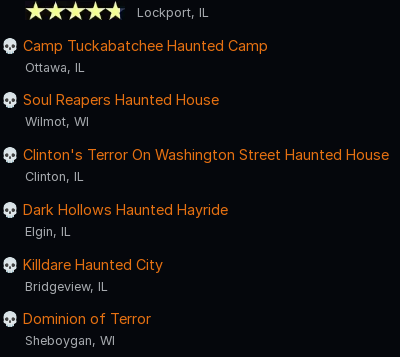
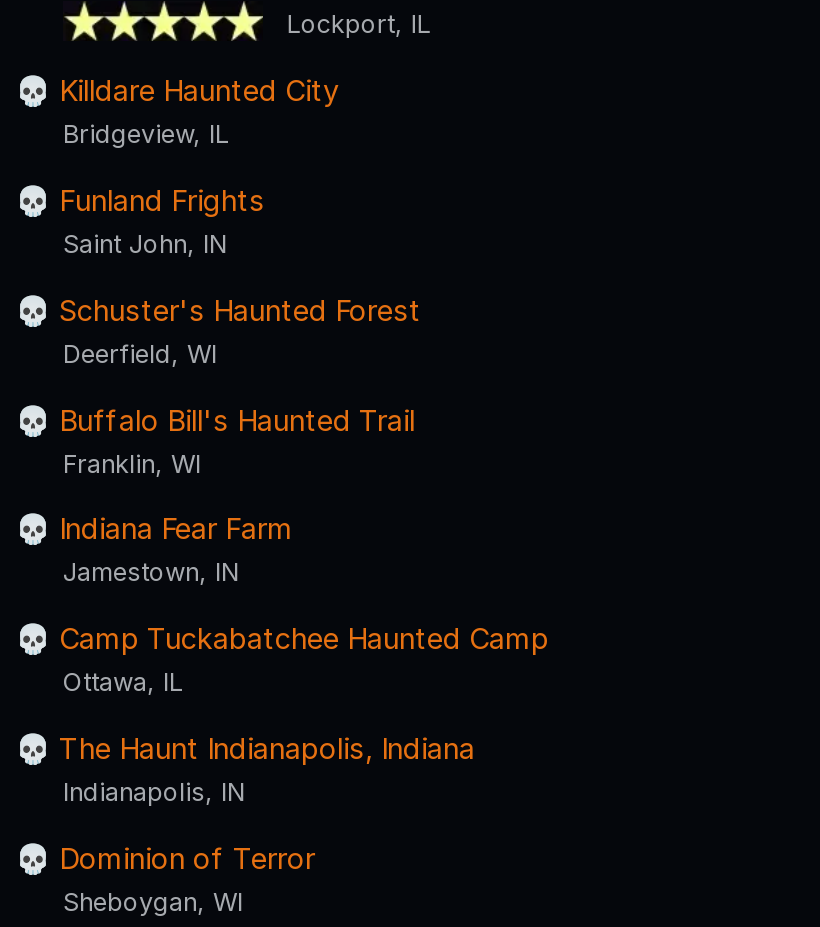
none -> [59,183,421,587] Funland Frights | Saint John, IN | Schuster's Haunted Forest | Deerfield, WI | Buffalo Bill's Haunted Trail | Franklin, WI | Indiana Fear Farm | Jamestown, IN
moved [23,37,268,75] -> [59,621,549,697]: Camp Tuckabatchee Haunted Camp | Ottawa, IL
[23,91,389,239] Soul Reapers Haunted House | Wilmot, WI | Clinton's Terror On Washington Street Haunted House | Clinton, IL | Dark Hollows Haunted Hayride | Elgin, IL -> [59,730,475,806] The Haunt Indianapolis, Indiana | Indianapolis, IN
moved [23,256,163,294] -> [59,73,339,149]: Killdare Haunted City | Bridgeview, IL

